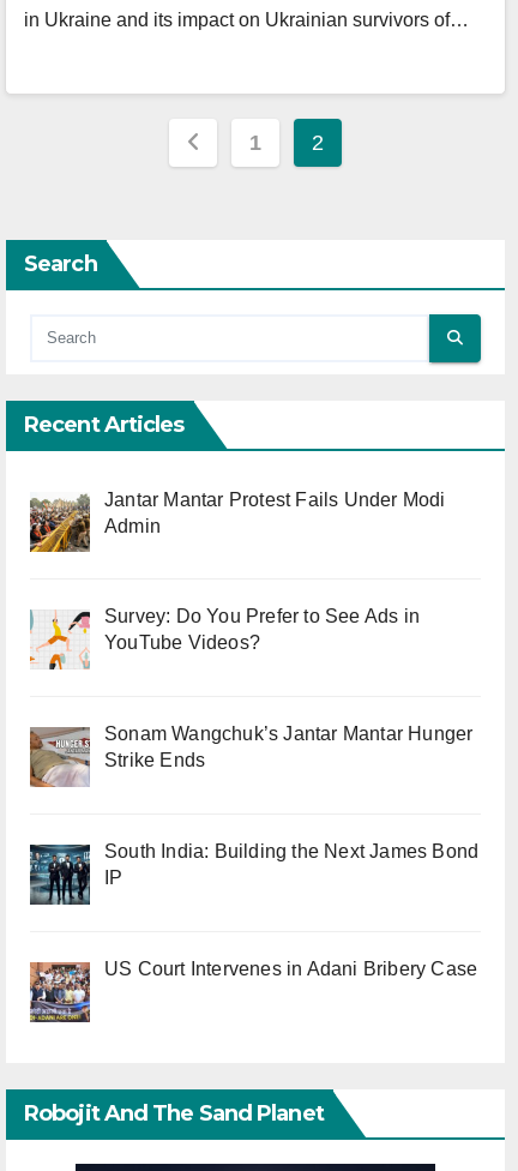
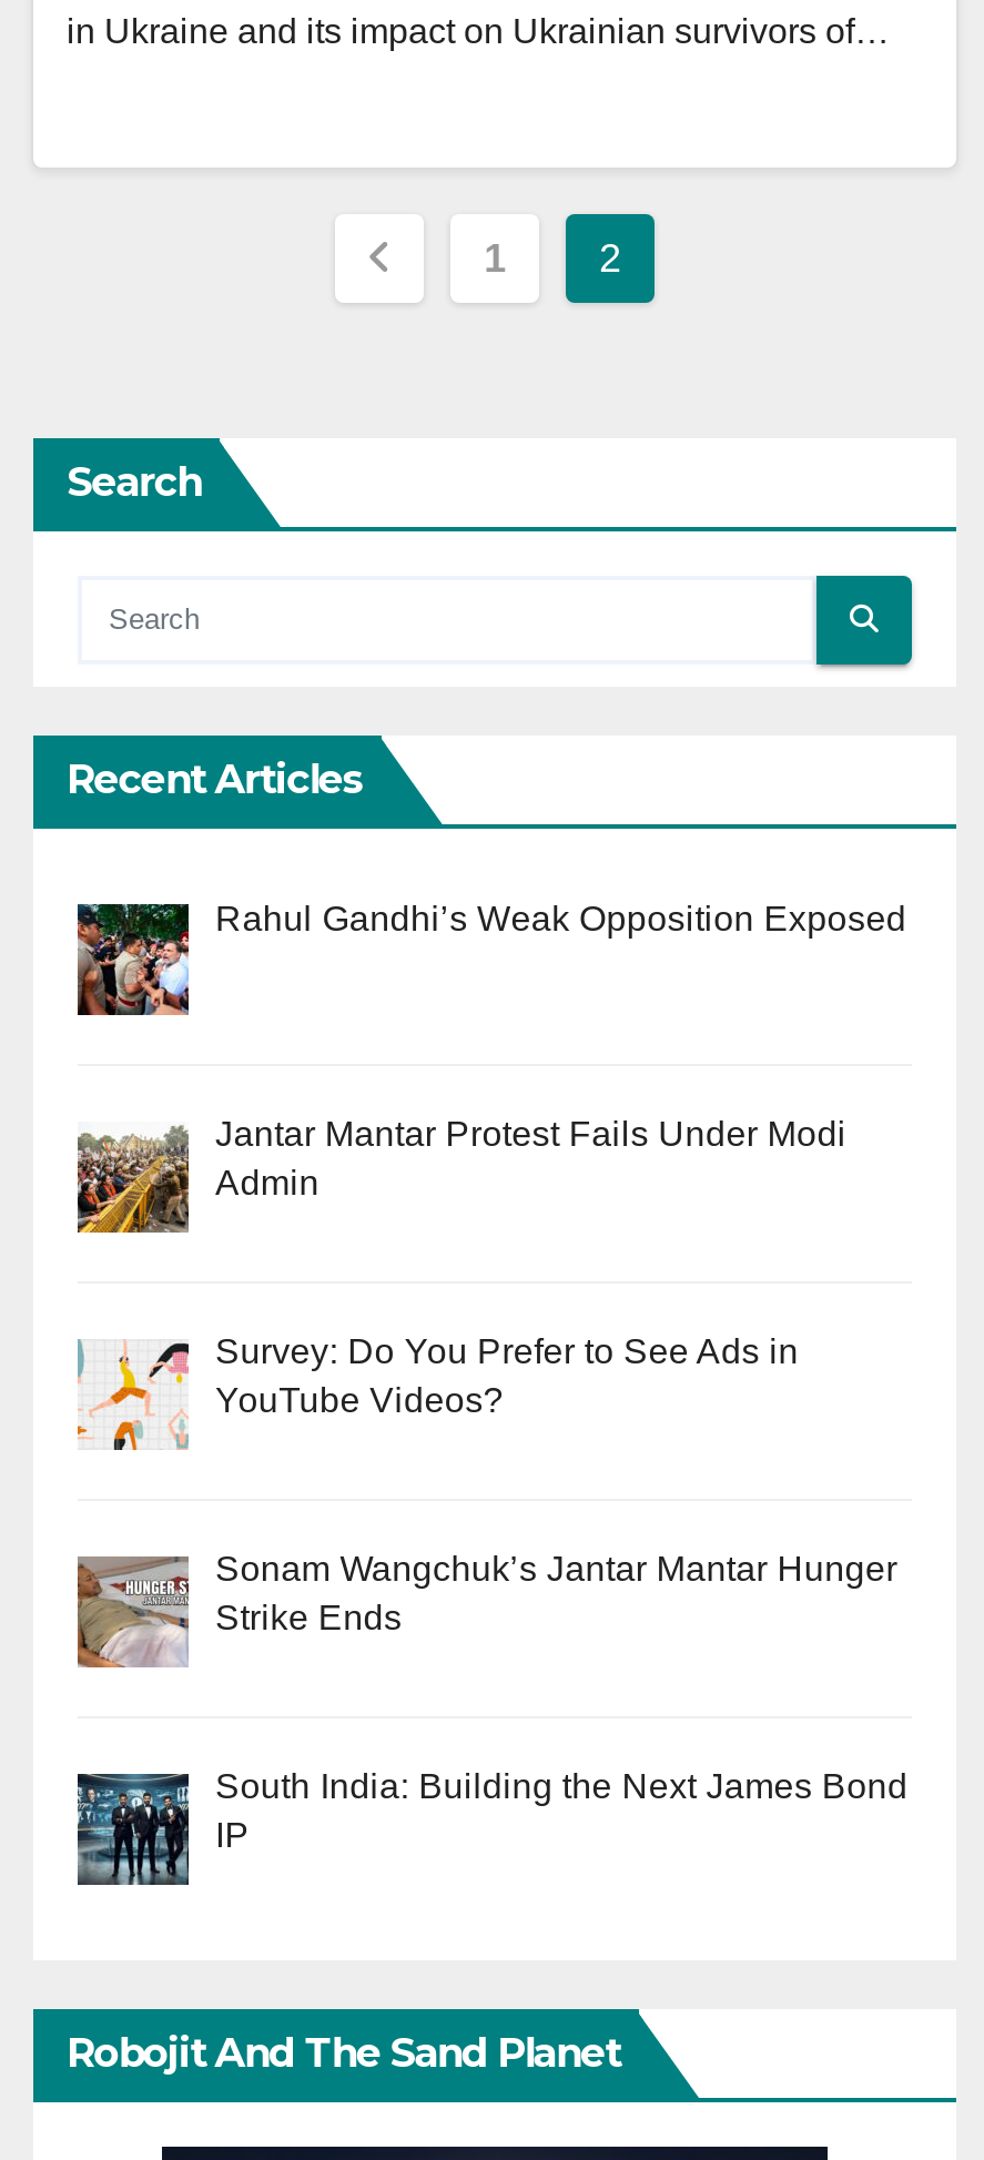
none -> [75,899,907,1017] [image] | Rahul Gandhi’s Weak Opposition Exposed
moved [28,489,479,888] -> [73,1116,908,1853]: [image] | Jantar Mantar Protest Fails Under Modi | Admin | ... | South India: Building the Next James Bond | IP
[29,958,477,1022] [image] | US Court Intervenes in Adani Bribery Case -> none

